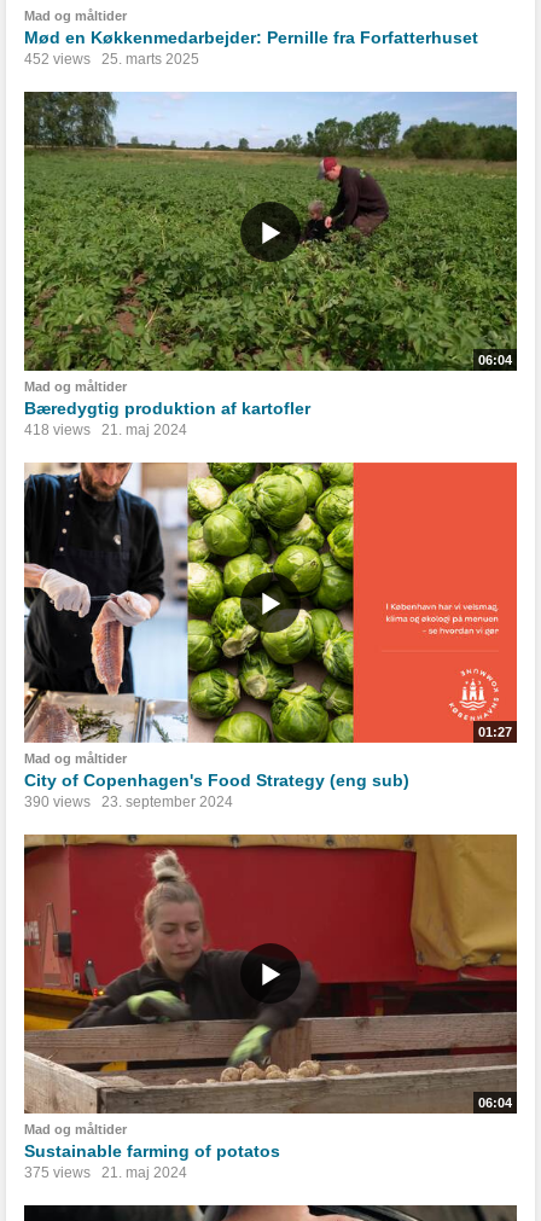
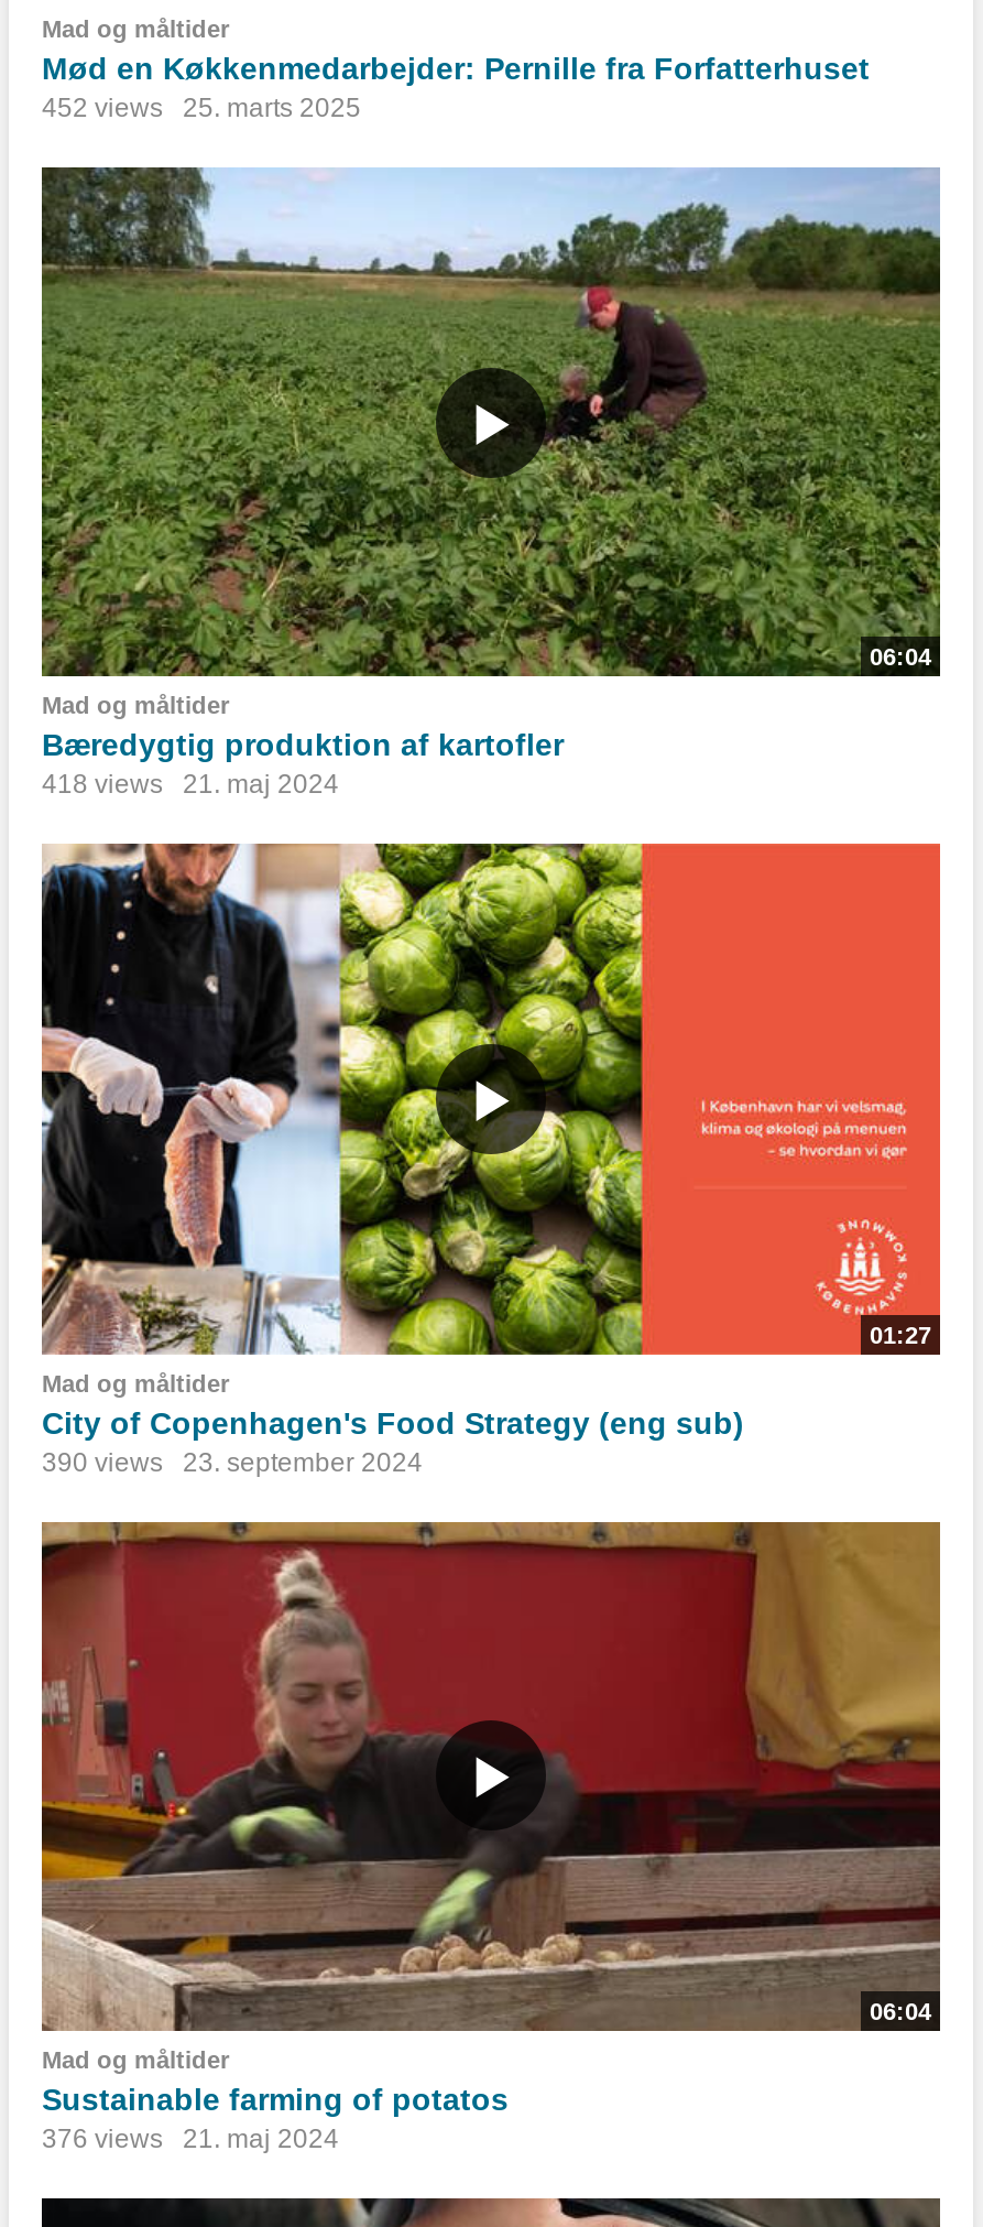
[24,1164,187,1181] 375 views 21. maj 2024 -> [42,2123,339,2154] 376 views 21. maj 2024

